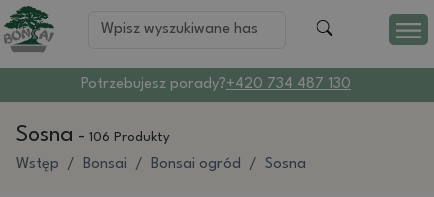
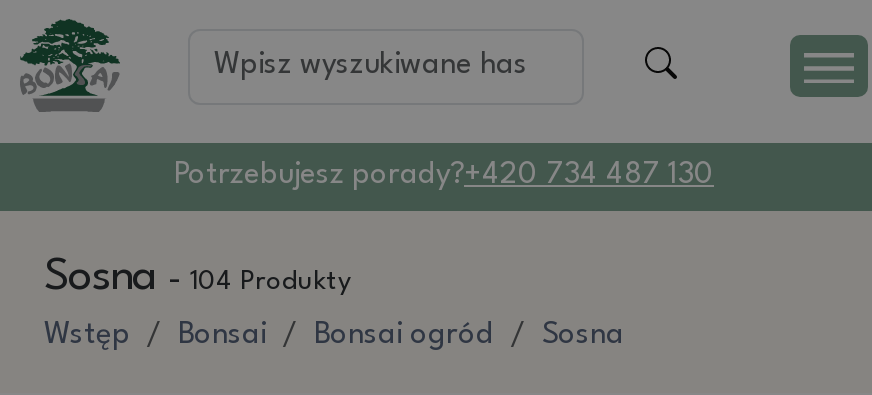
[16,124,170,146] Sosna - 106 Produkty -> [44,256,352,300] Sosna - 104 Produkty

